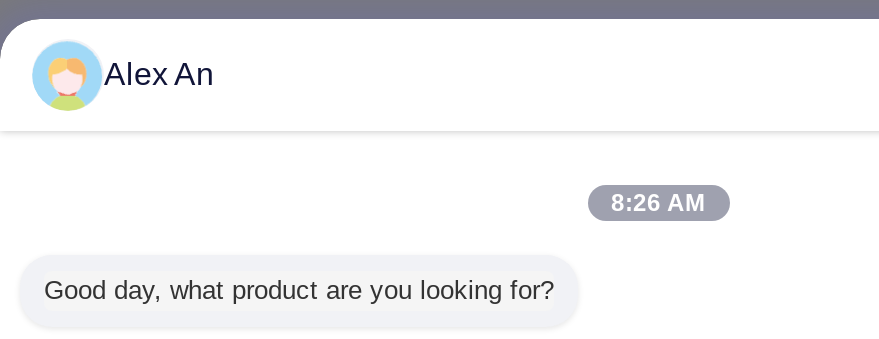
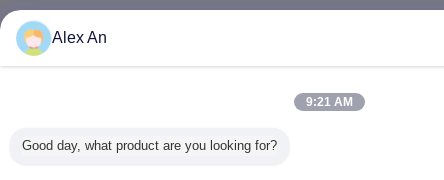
[611,189,705,217] 8:26 AM -> [305,95,352,109] 9:21 AM

